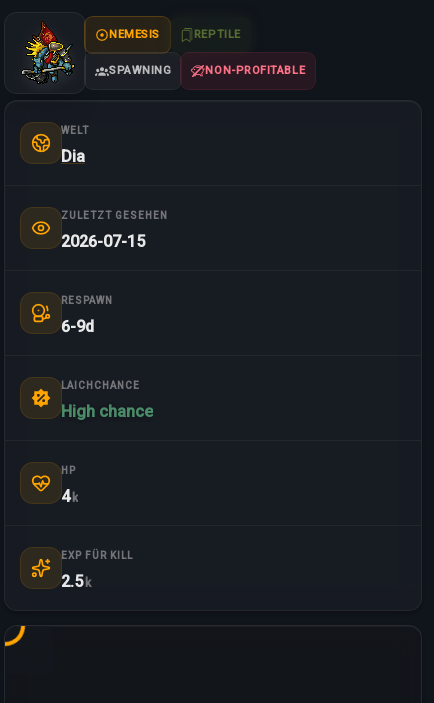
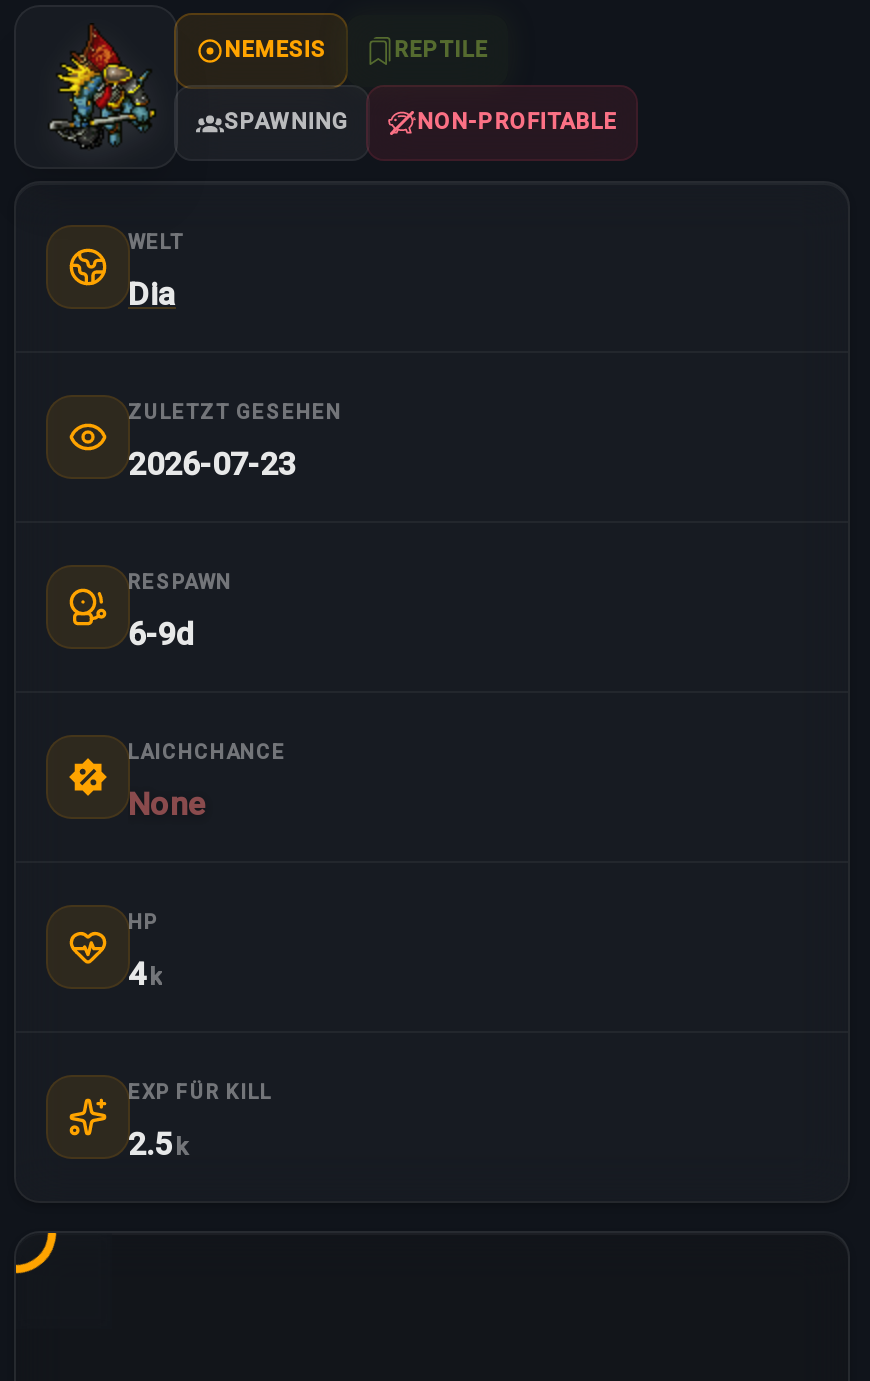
[61,232,145,251] 2026-07-15 -> [128,445,296,483] 2026-07-23
[61,402,153,421] High chance -> [128,785,206,823] None

